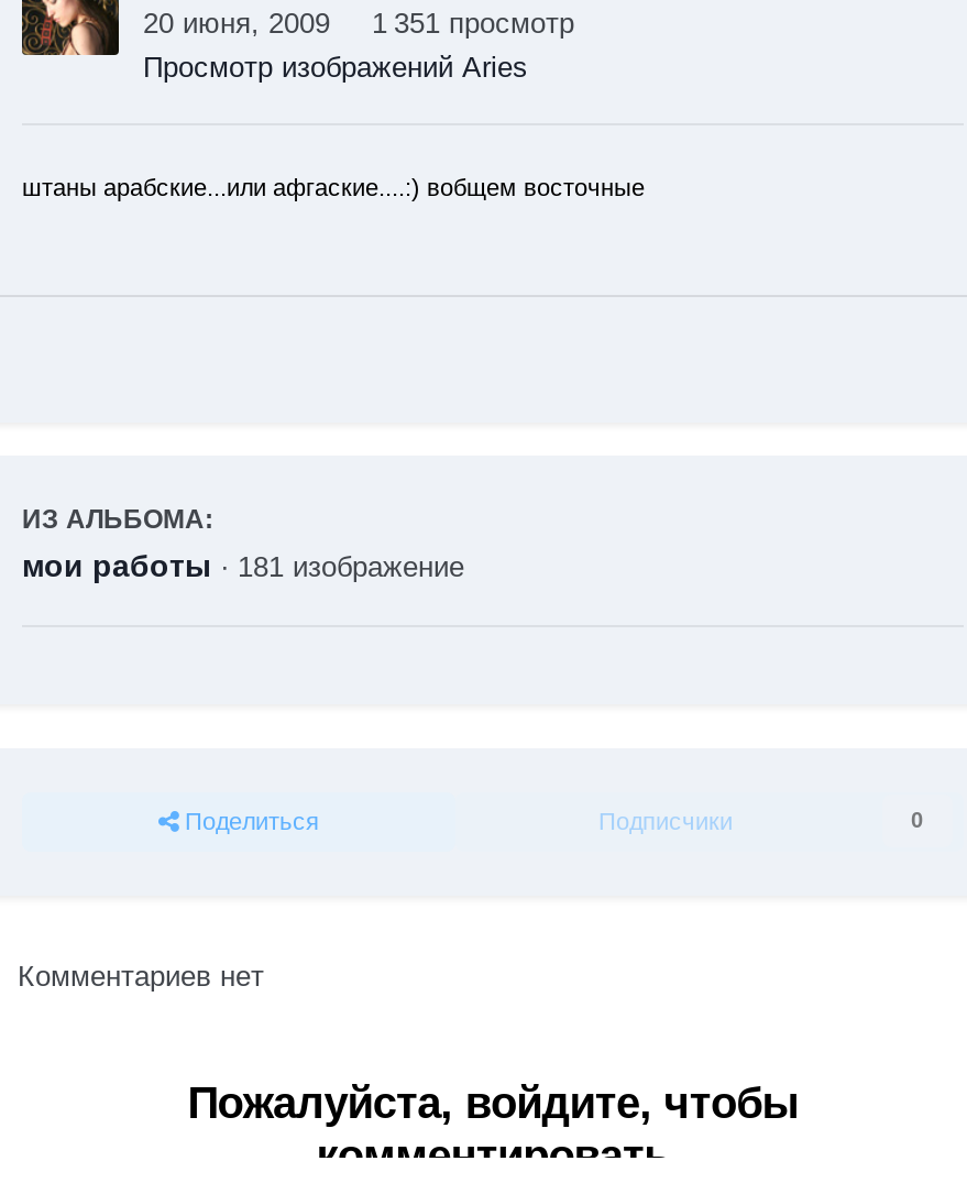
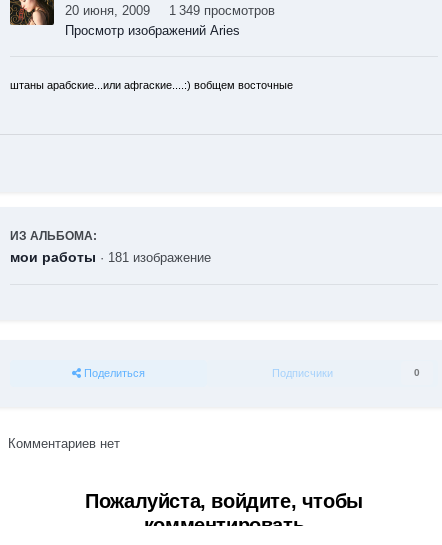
[143,7,574,40] 20 июня, 2009 1 351 просмотр -> [65,3,275,18] 20 июня, 2009 1 349 просмотров

